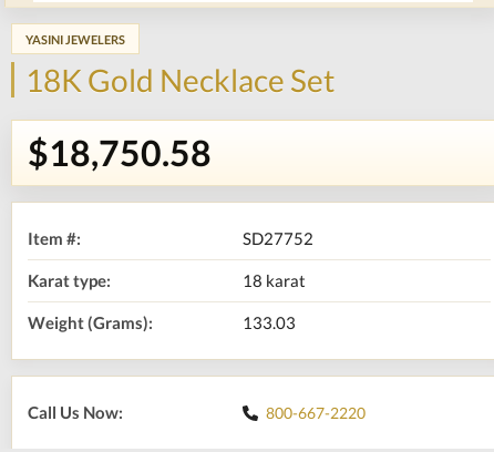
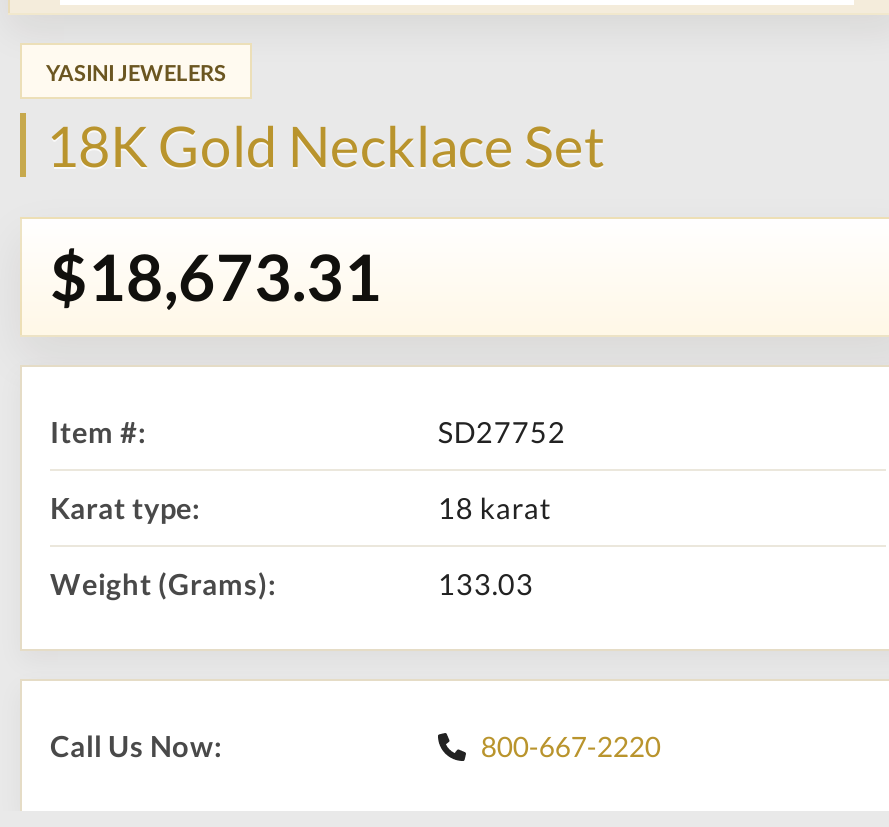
[28,131,212,174] $18,750.58 -> [50,238,382,316] $18,673.31

